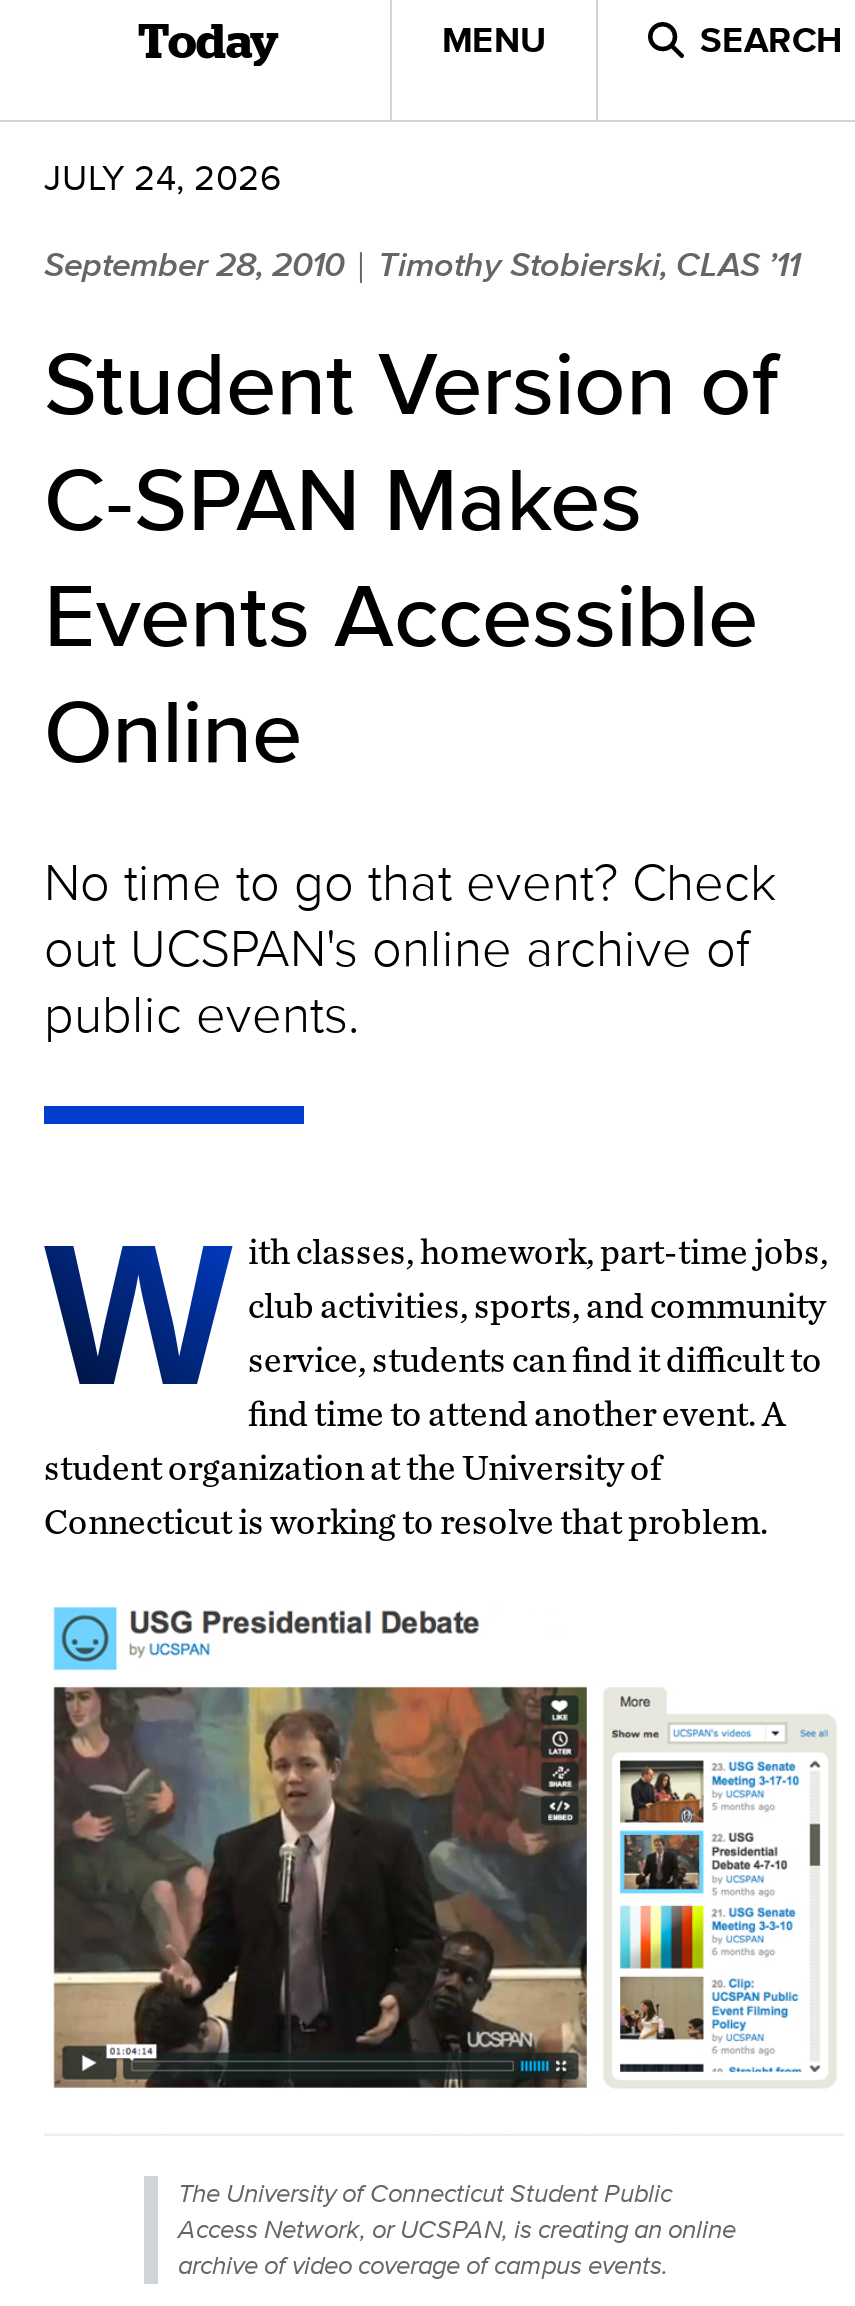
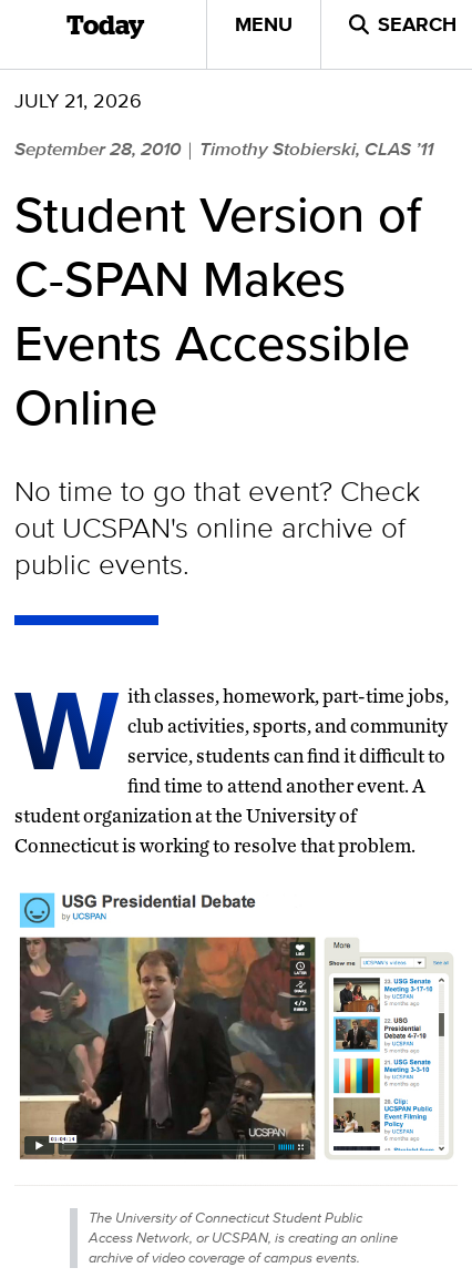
[44,152,282,202] JULY 24, 2026 -> [14,86,142,114] JULY 21, 2026

